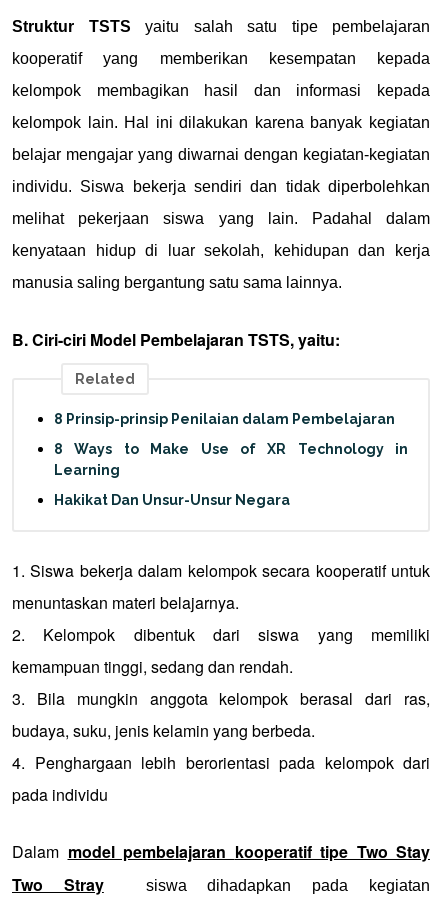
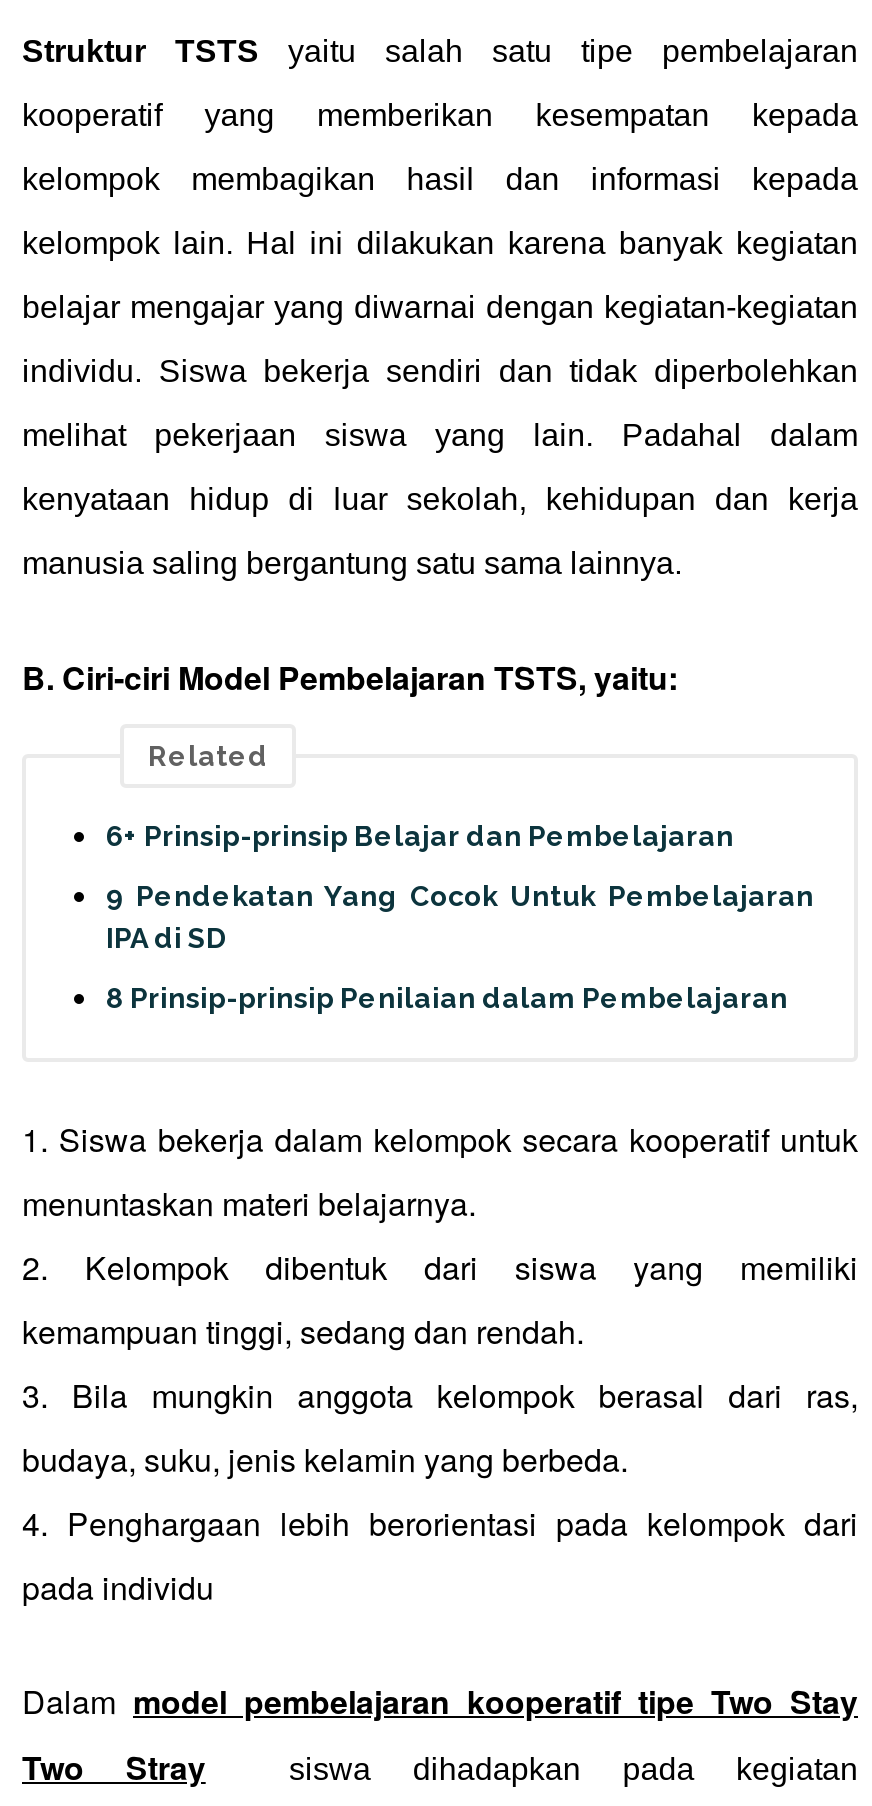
none -> [106,821,814,955] 6+ Prinsip-prinsip Belajar dan Pembelajaran | 9 Pendekatan Yang Cocok Untuk Pembelajaran | IPA di SD
moved [54,411,395,427] -> [106,983,788,1015]: 8 Prinsip-prinsip Penilaian dalam Pembelajaran
[54,441,408,508] 8 Ways to Make Use of XR Technology in | Learning | Hakikat Dan Unsur-Unsur Negara -> none

